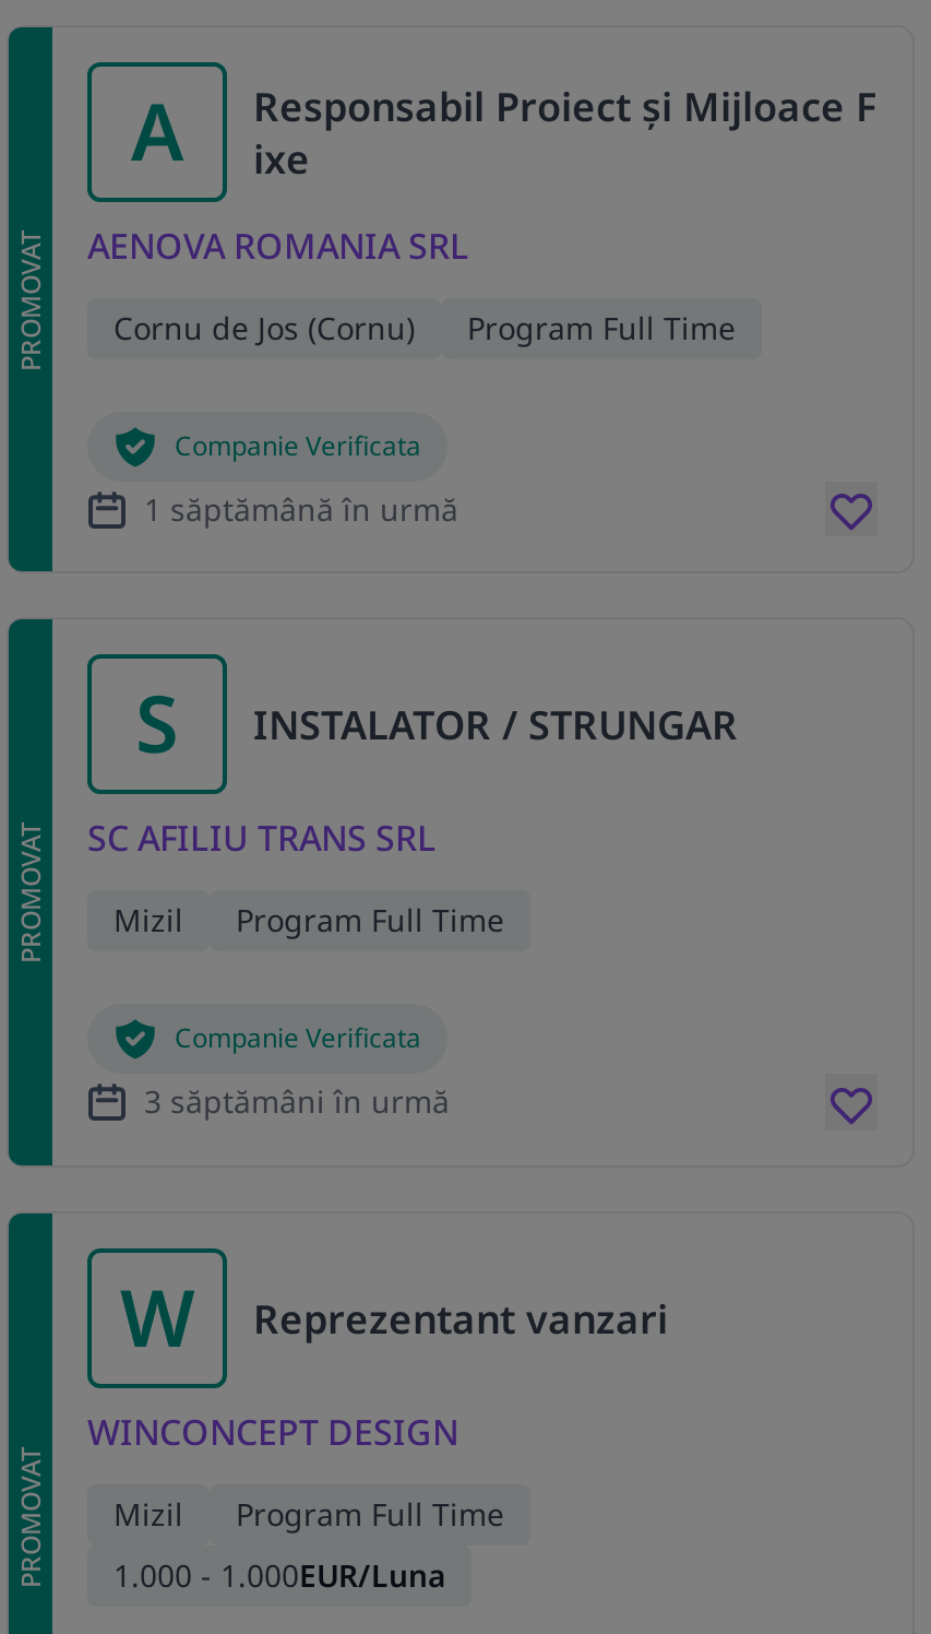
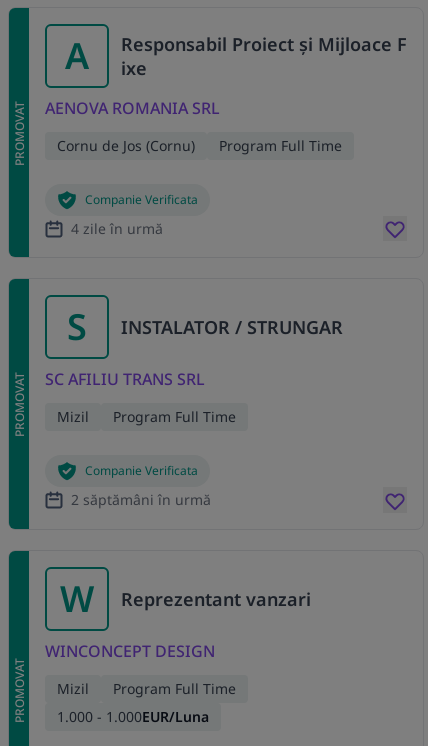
[144,487,458,529] 1 săptămână în urmă -> [71,219,163,238] 4 zile în urmă
[144,1081,450,1122] 3 săptămâni în urmă -> [71,490,211,509] 2 săptămâni în urmă

